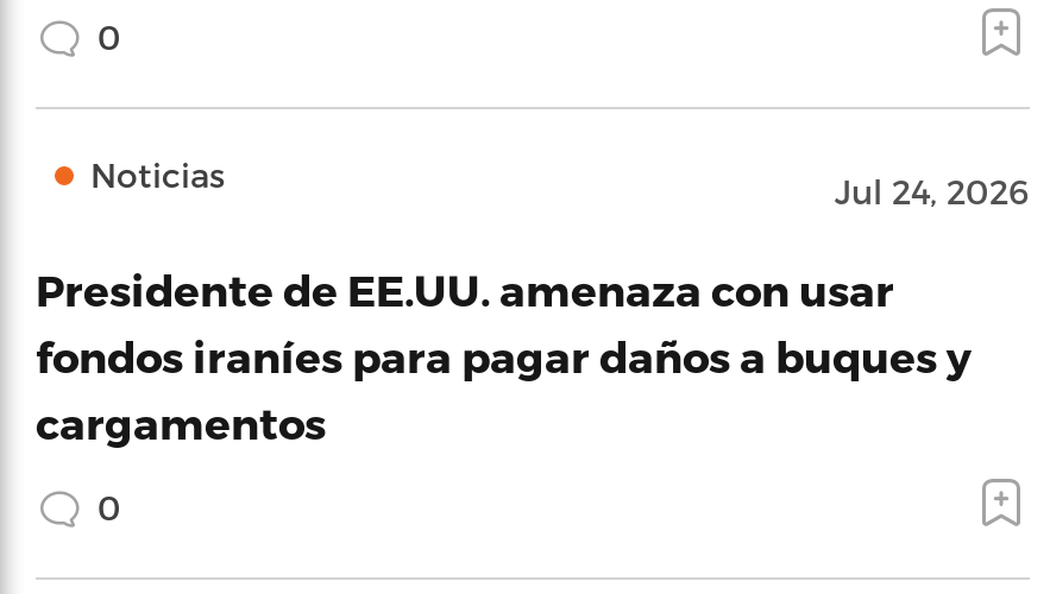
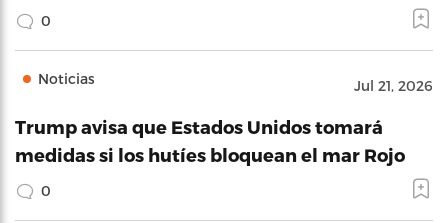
[835,171,1030,211] Jul 24, 2026 -> [354,77,433,94] Jul 21, 2026
[36,264,970,447] Presidente de EE.UU. amenaza con usar | fondos iraníes para pagar daños a buques y | cargamentos -> [15,116,405,165] Trump avisa que Estados Unidos tomará | medidas si los hutíes bloquean el mar Rojo

